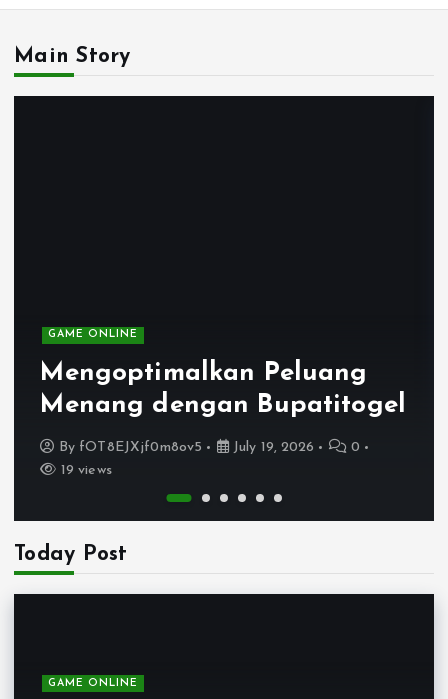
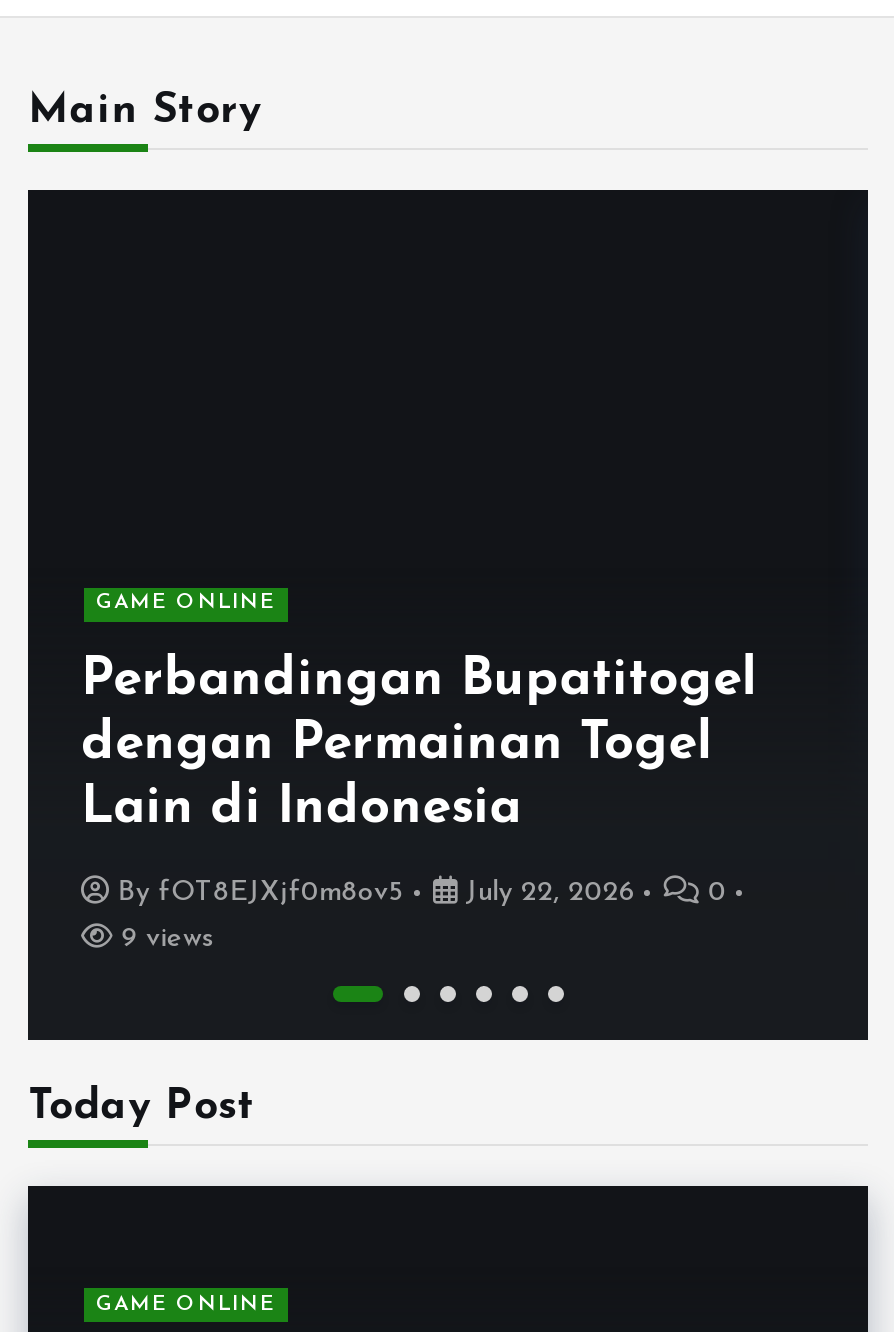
[40,360,406,419] Mengoptimalkan Peluang | Menang dengan Bupatitogel -> [81,653,758,835] Perbandingan Bupatitogel | dengan Permainan Togel | Lain di Indonesia
[229,440,315,455] July 19, 2026 -> [457,878,635,908] July 22, 2026
[57,463,112,478] 19 views -> [113,924,214,954] 9 views

